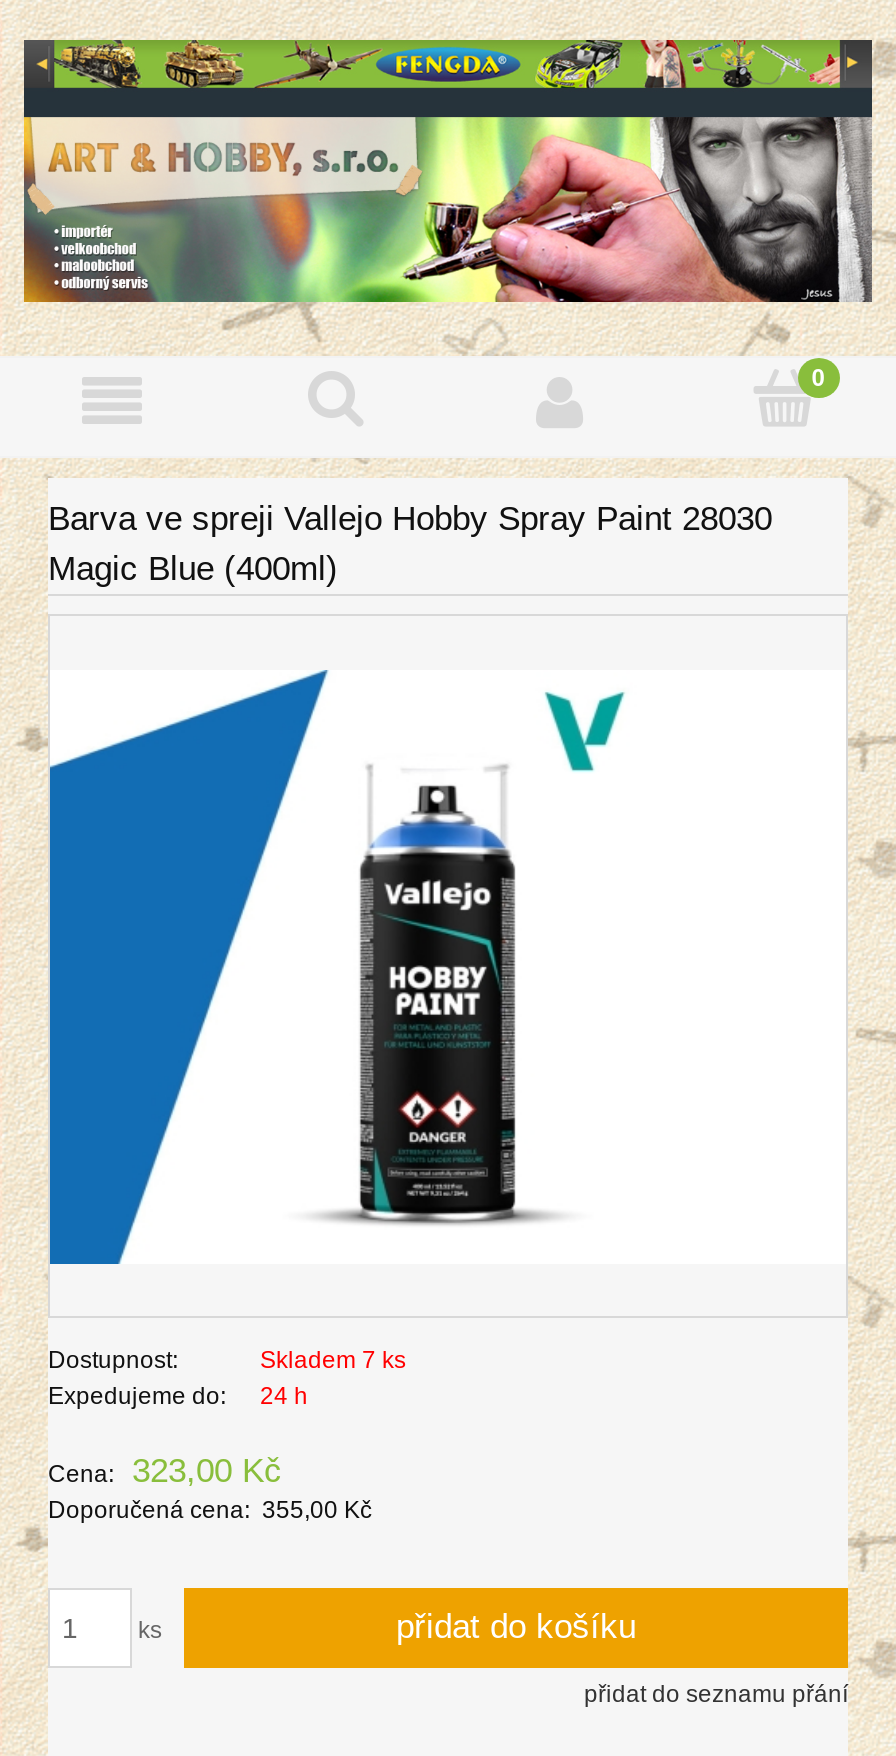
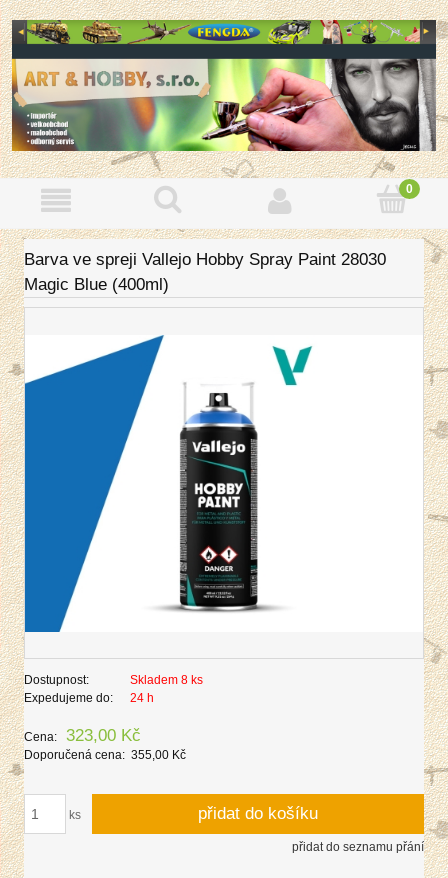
[260,1345,406,1373] Skladem 7 ks -> [130,673,203,687] Skladem 8 ks

